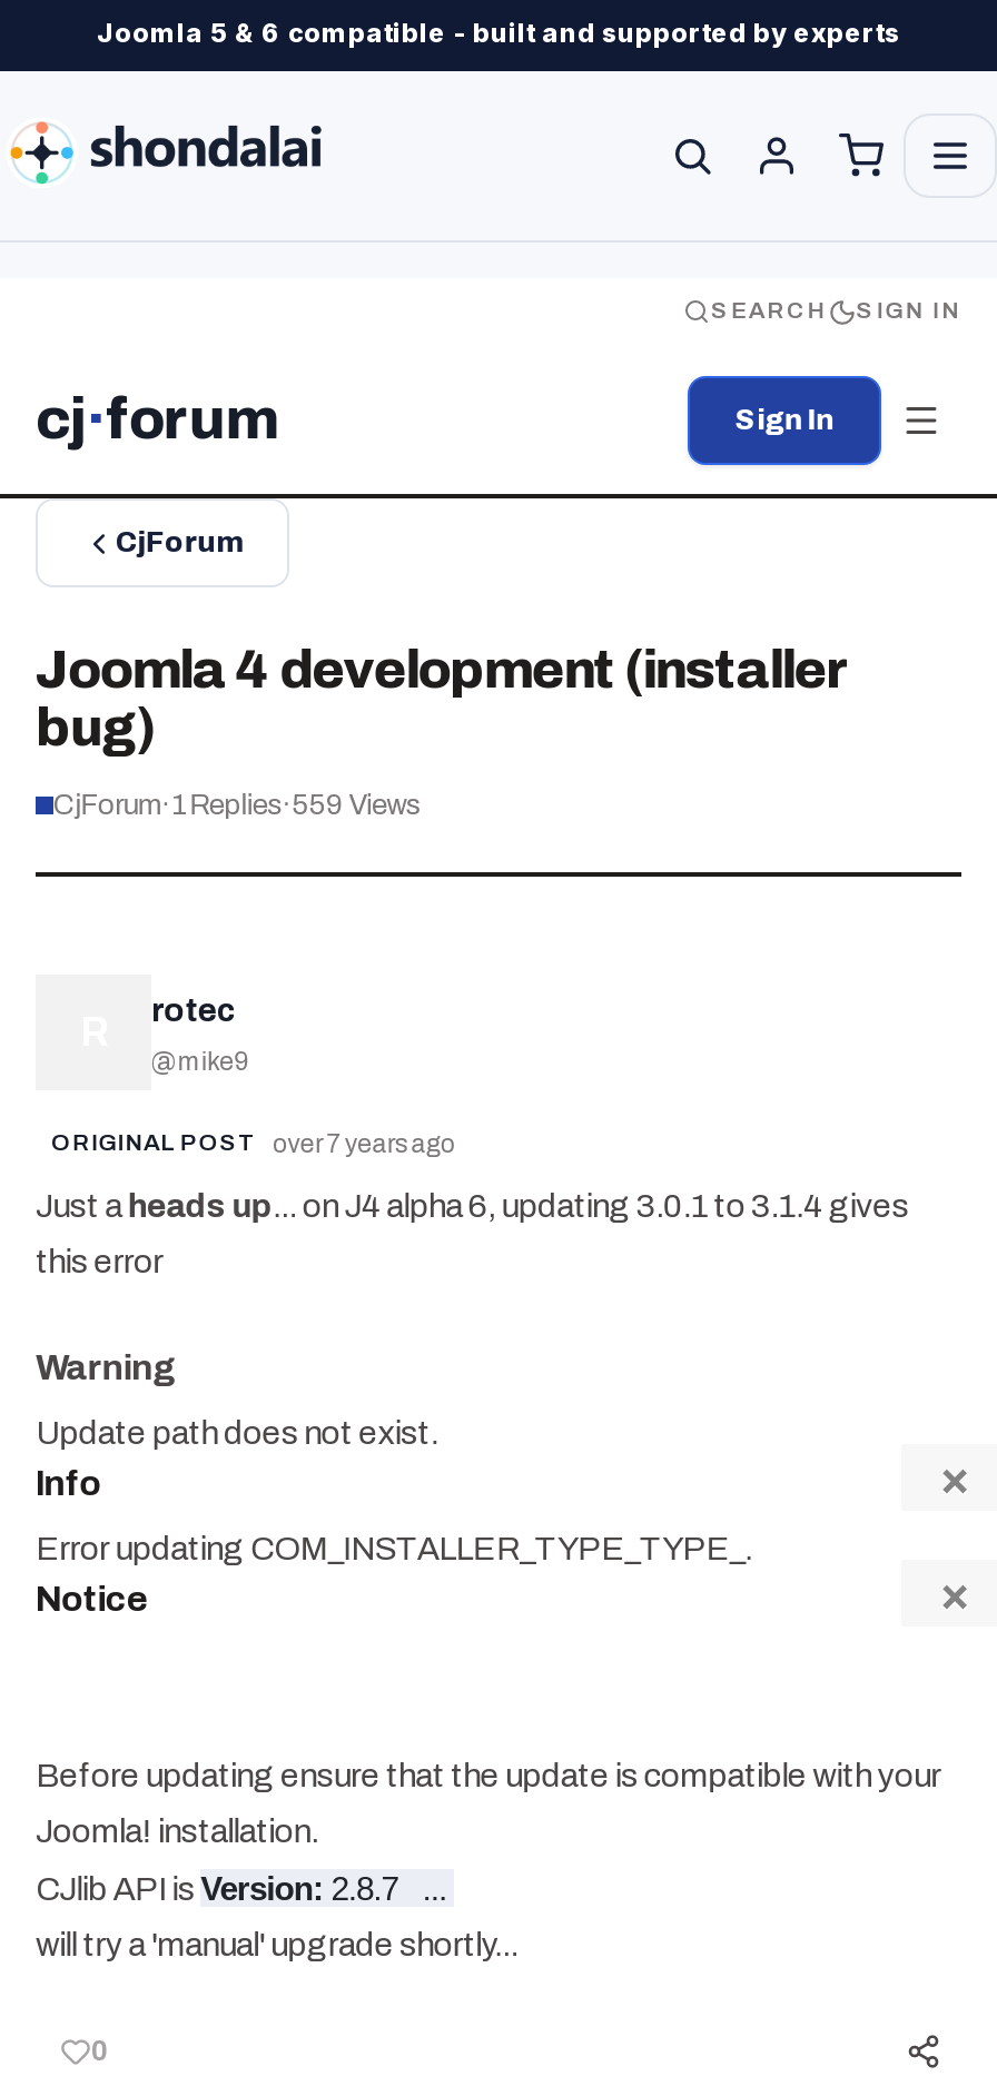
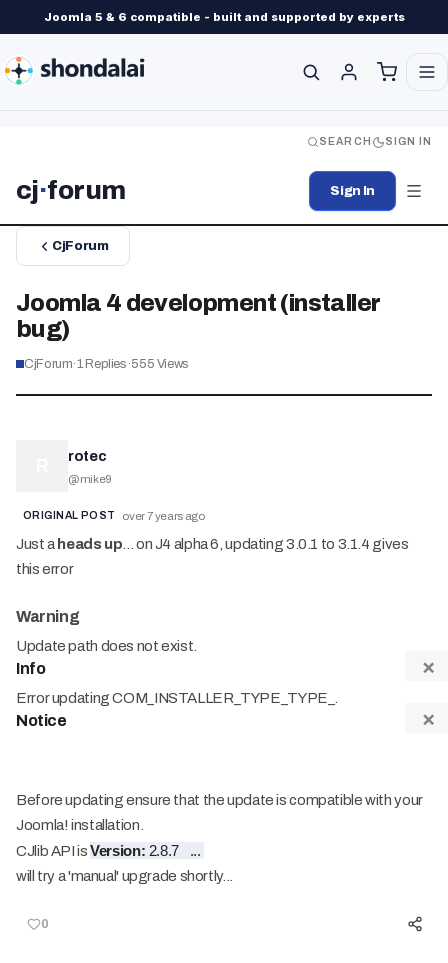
[53,790,420,821] CjForum · 1 Replies·559 Views -> [24,357,189,371] CjForum · 1 Replies·555 Views

